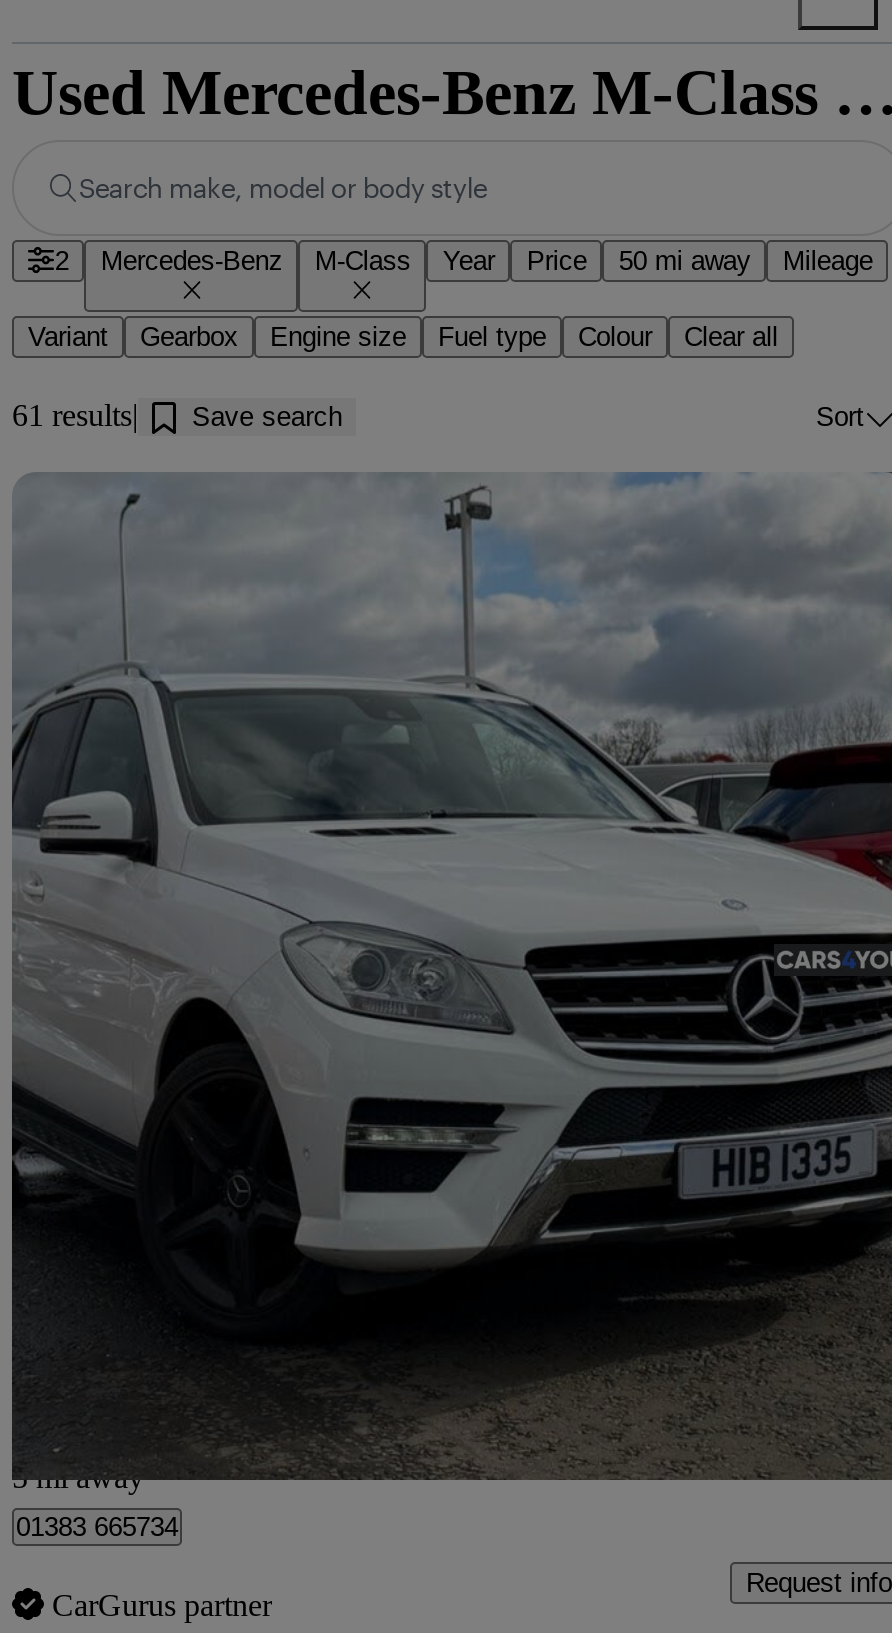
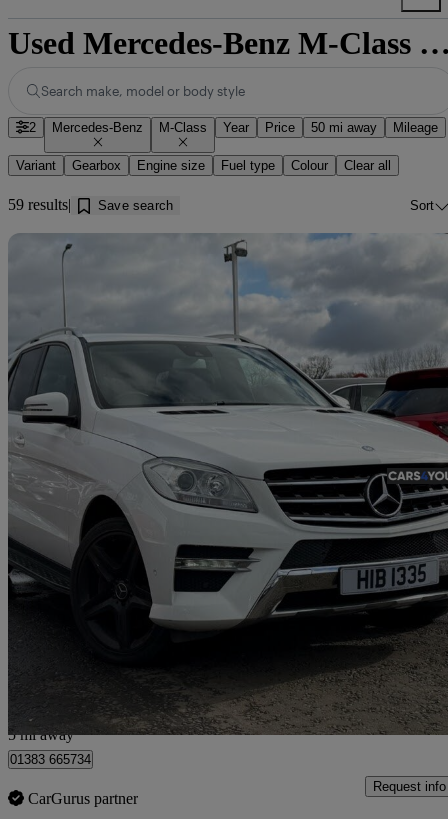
[12,398,342,432] 61 results Save search -> [8,196,173,213] 59 results Save search

